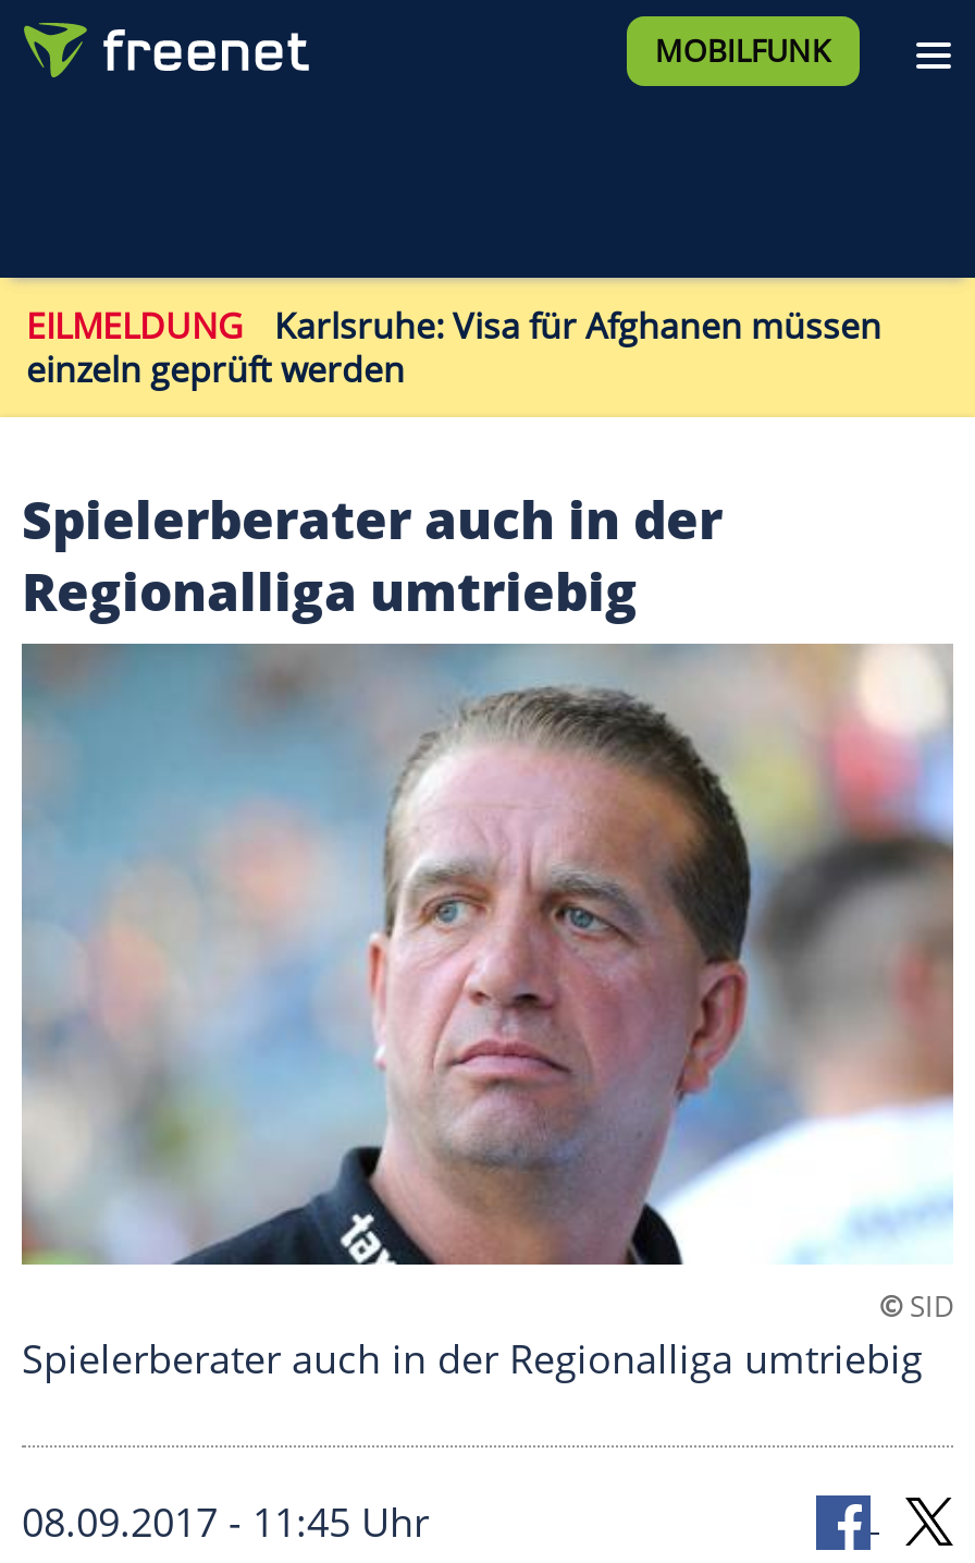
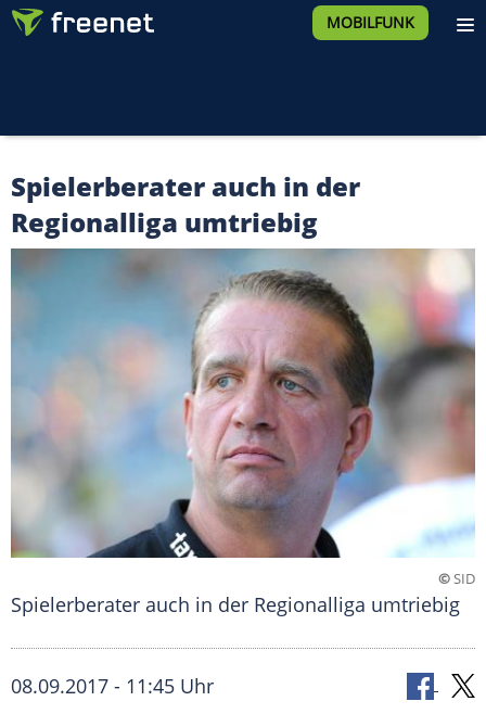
[26,302,881,393] EILMELDUNG Karlsruhe: Visa für Afghanen müssen | einzeln geprüft werden -> none

